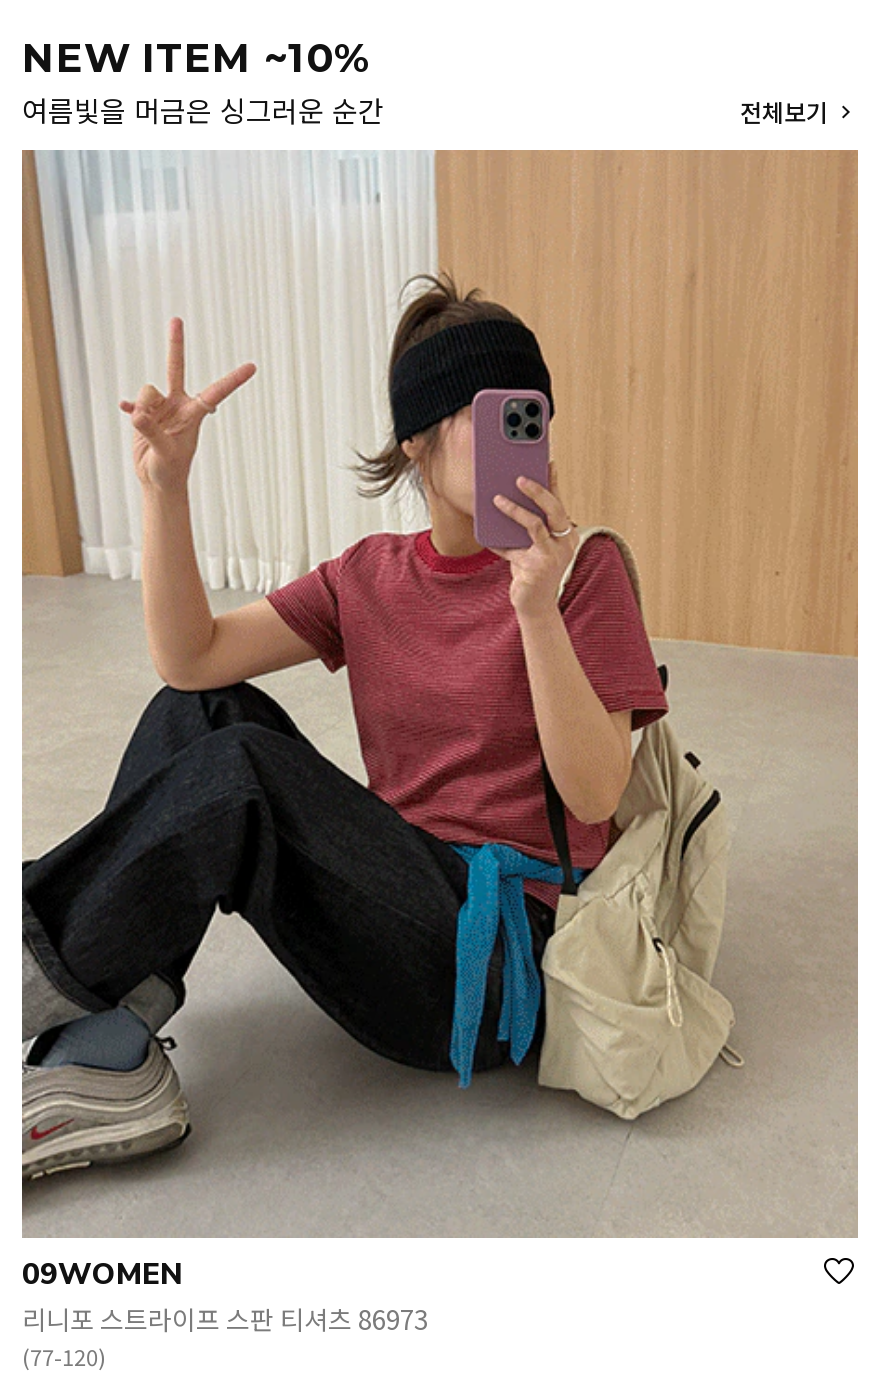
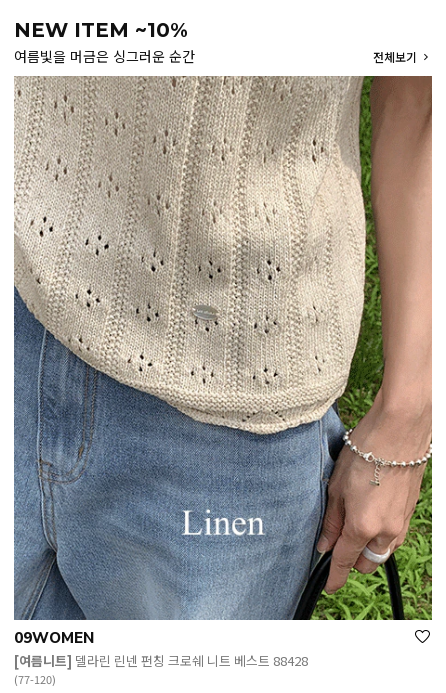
[20,148,858,1339] [image] | 리니포 스트라이프 스판 티셔츠 86973 -> [13,75,433,670] [image] | [여름니트] 델라린 린넨 펀칭 크로쉐 니트 베스트 88428

